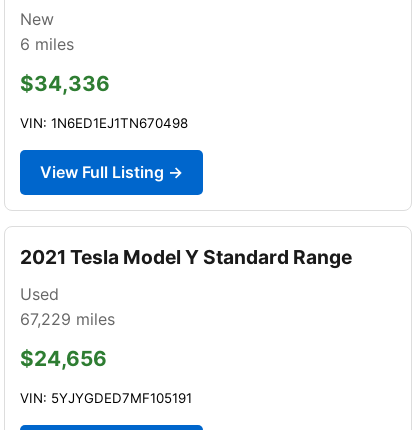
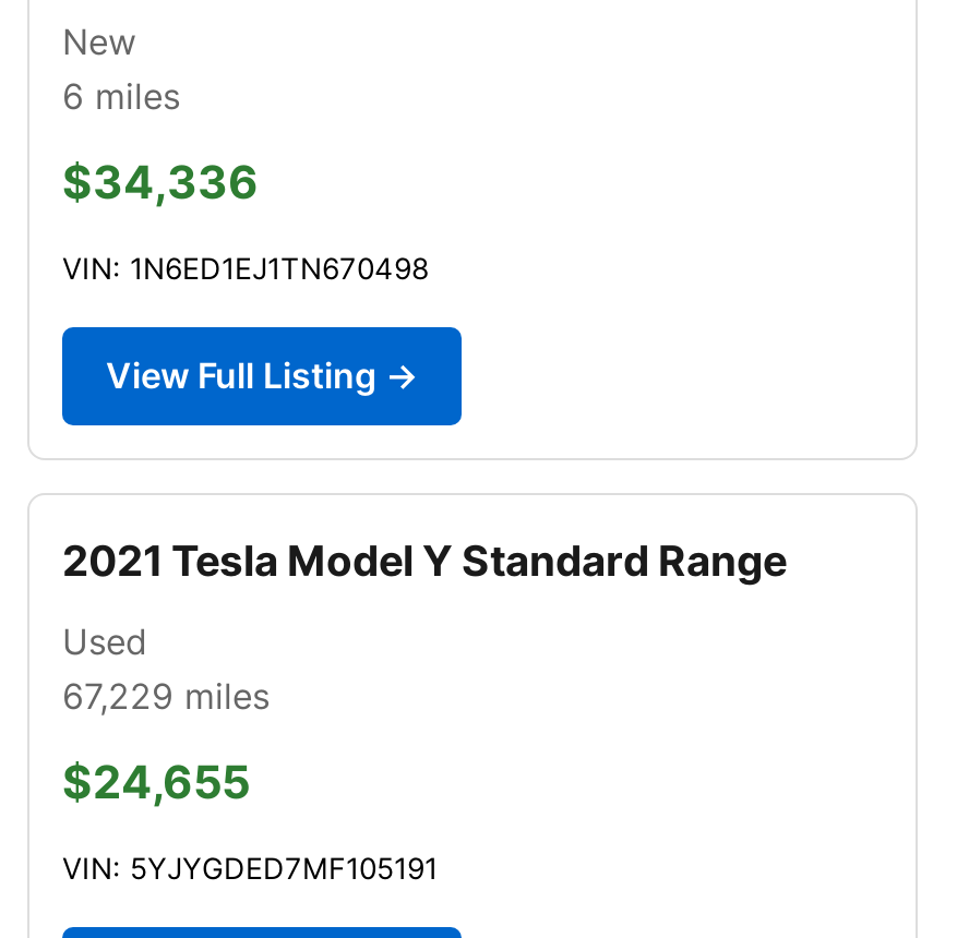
[20,346,107,371] $24,656 -> [62,755,250,809] $24,655

